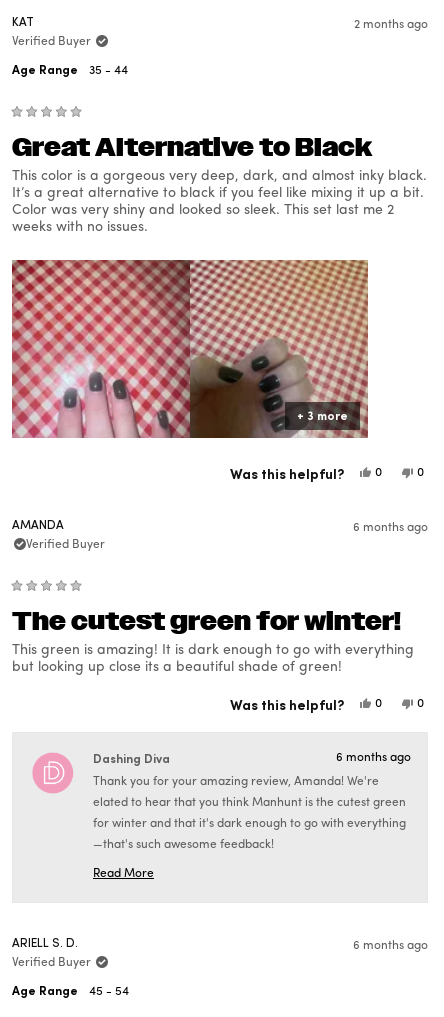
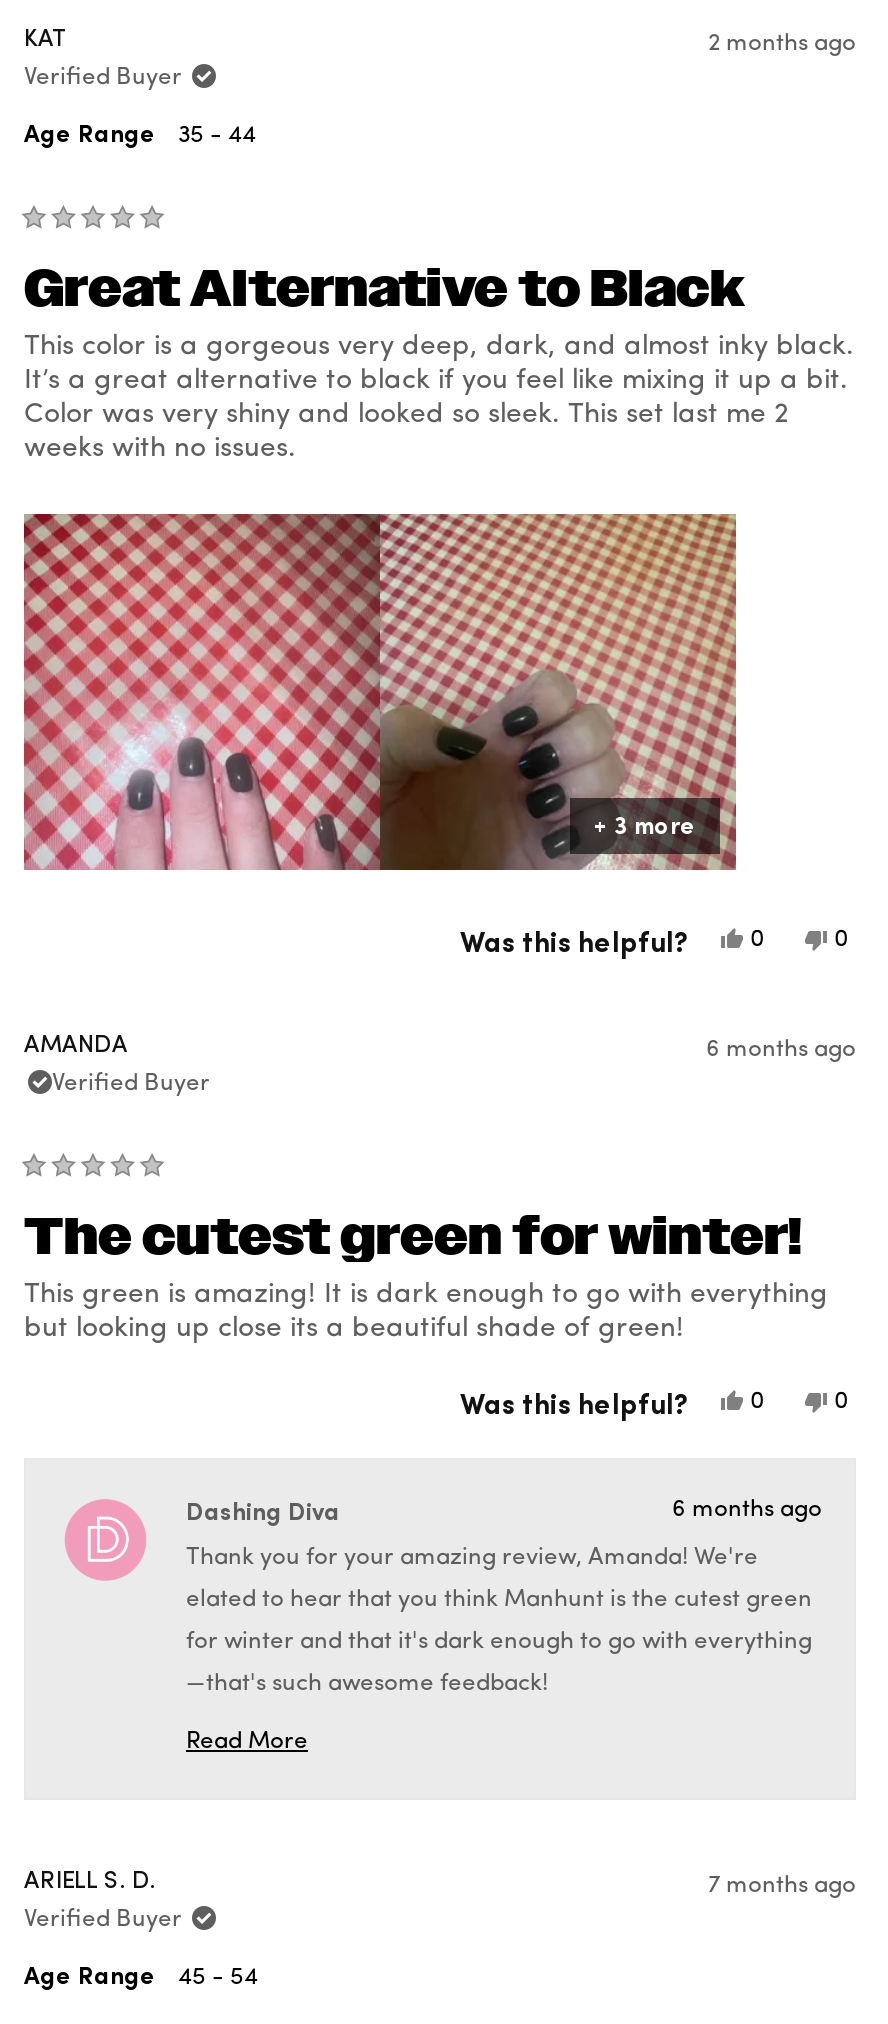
[353,940,428,952] 6 months ago -> [708,1874,856,1898] 7 months ago

